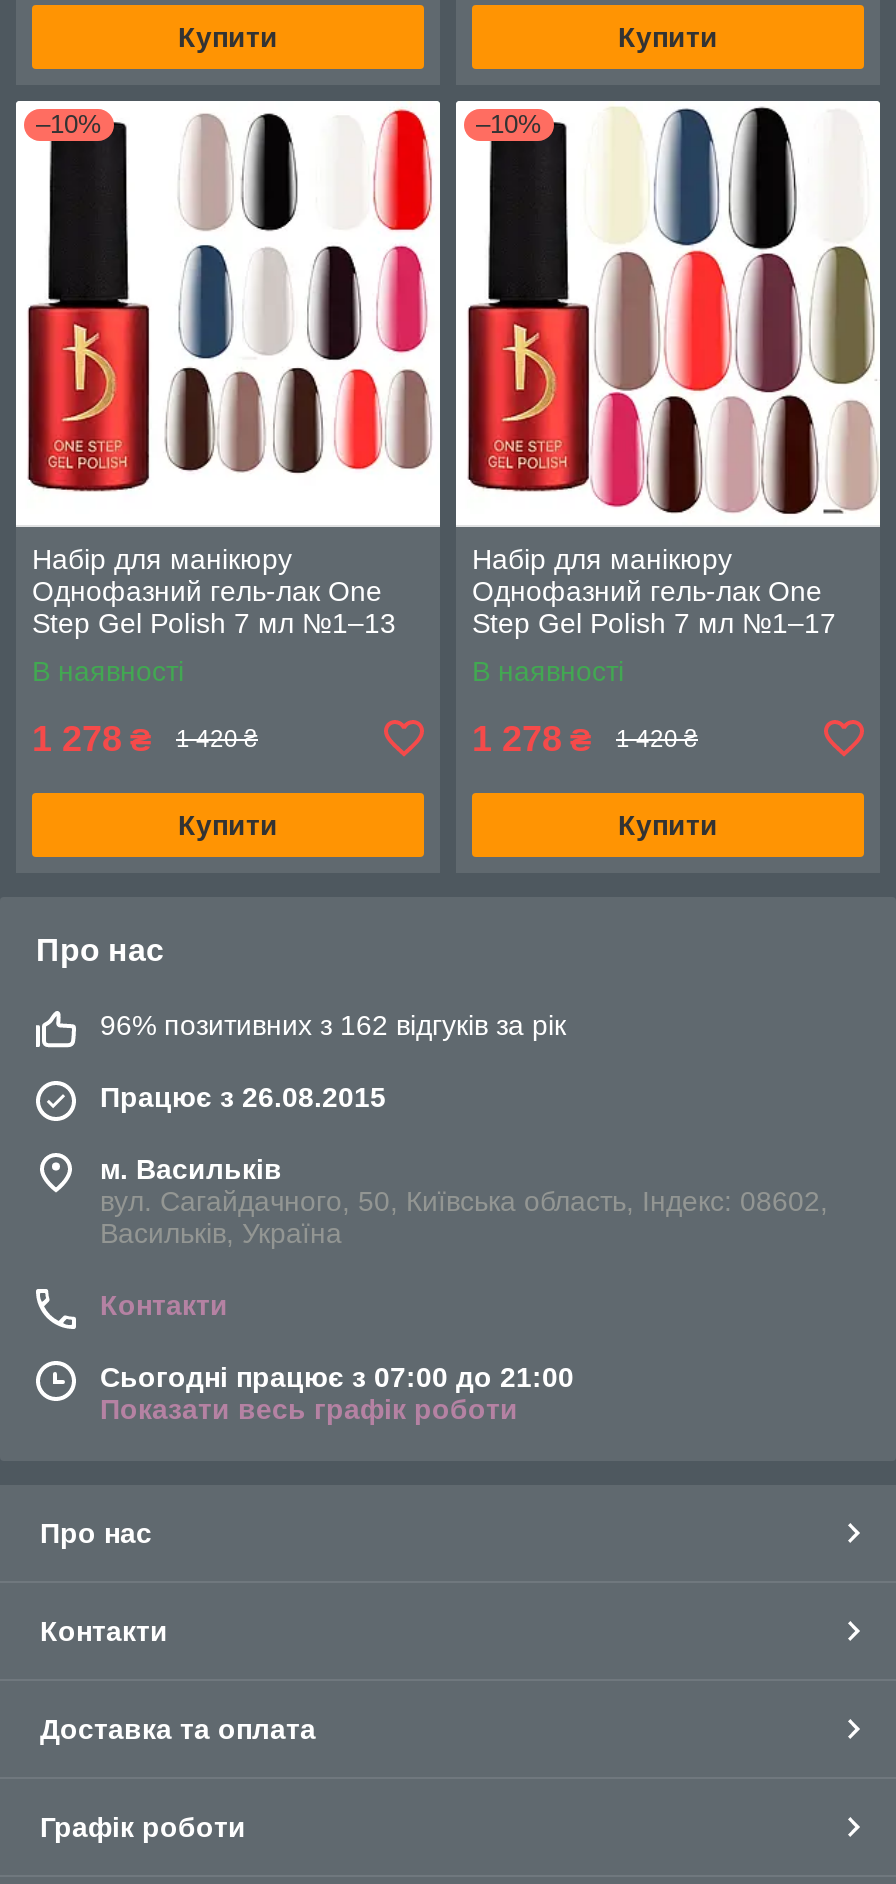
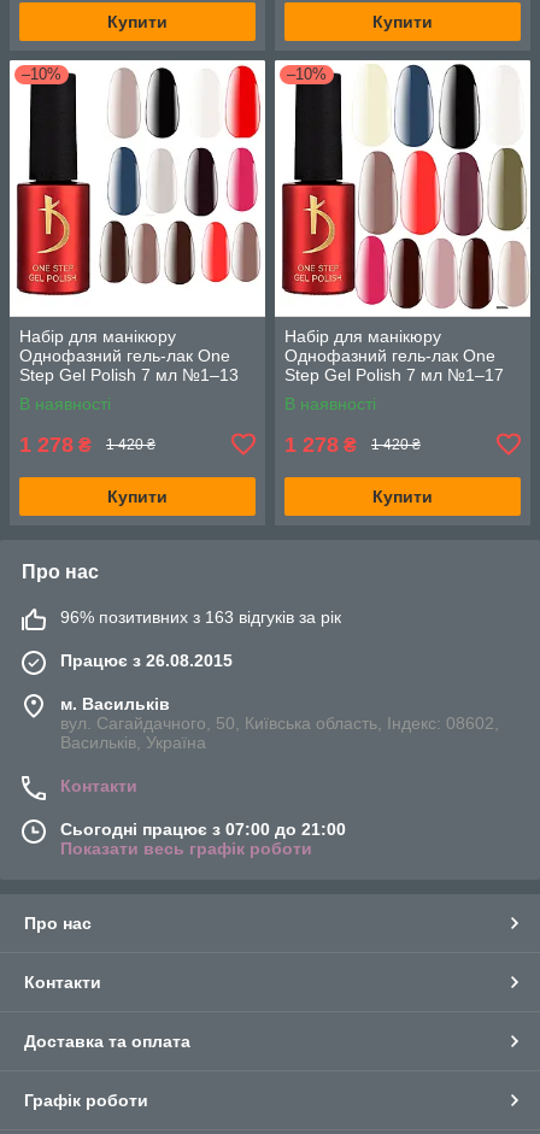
[100,1009,566,1041] 96% позитивних з 162 відгуків за рік -> [60,607,341,626] 96% позитивних з 163 відгуків за рік

